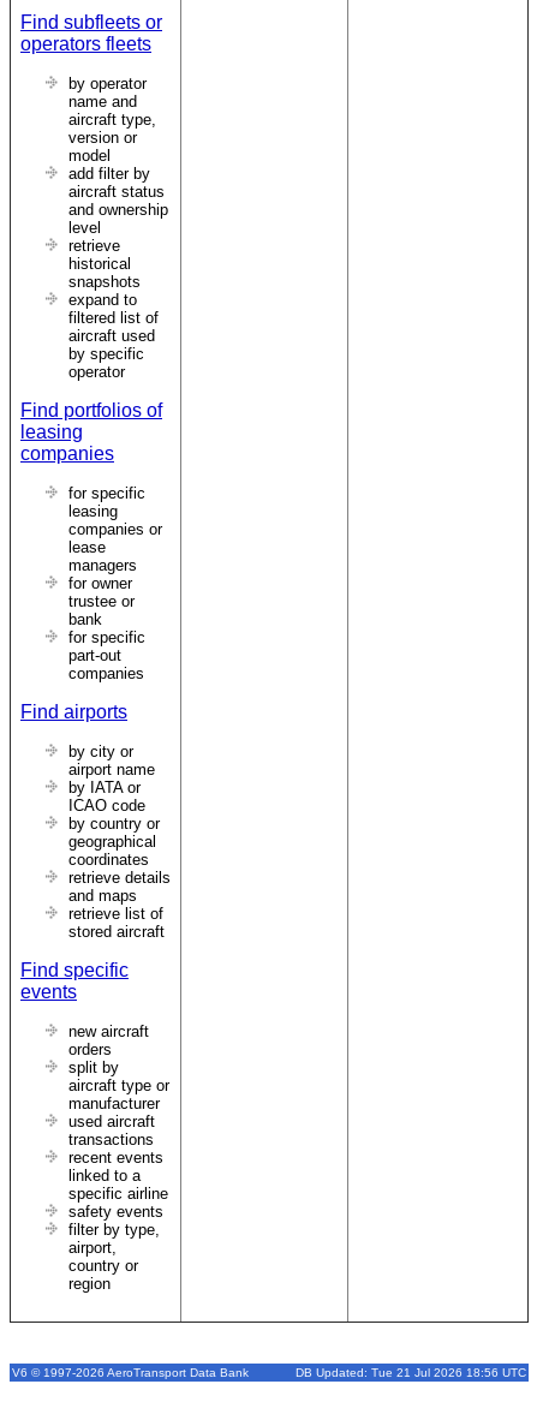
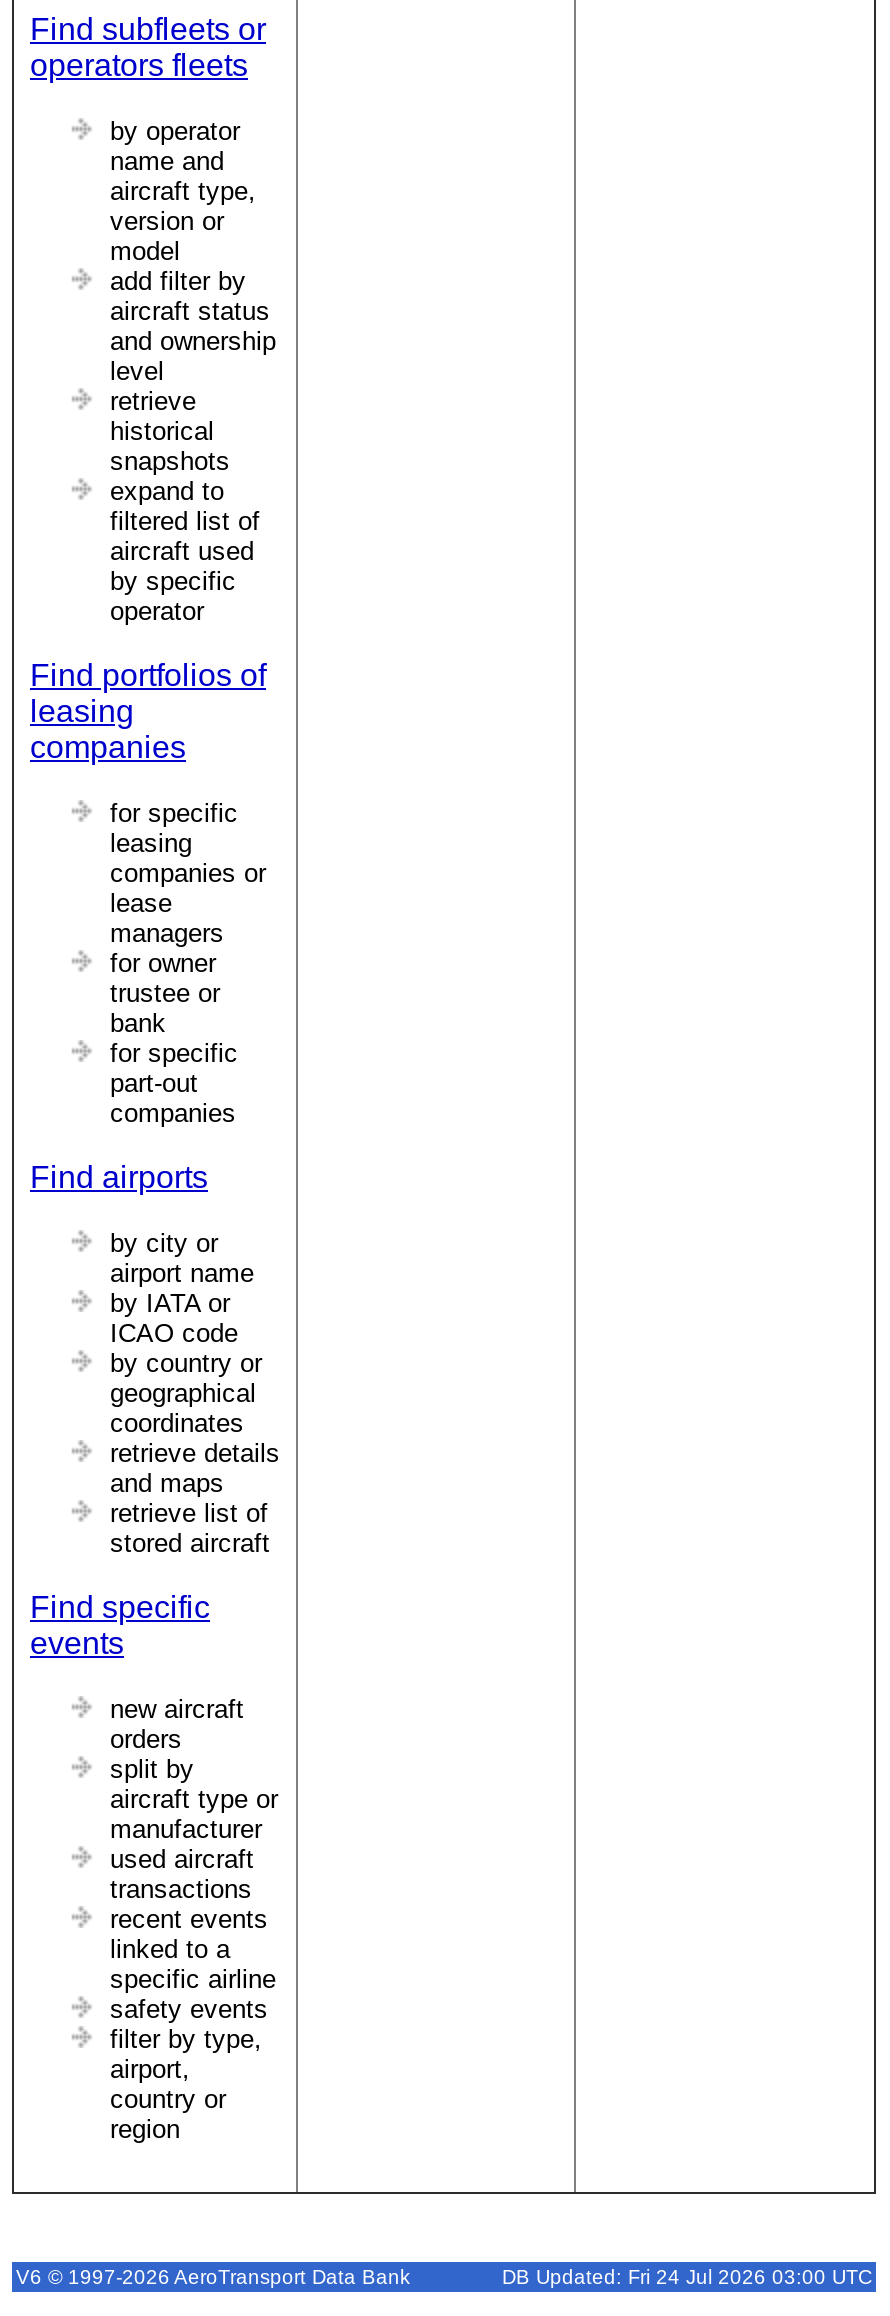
[296,1366,526,1379] DB Updated: Tue 21 Jul 2026 18:56 UTC -> [502,2266,872,2288] DB Updated: Fri 24 Jul 2026 03:00 UTC

